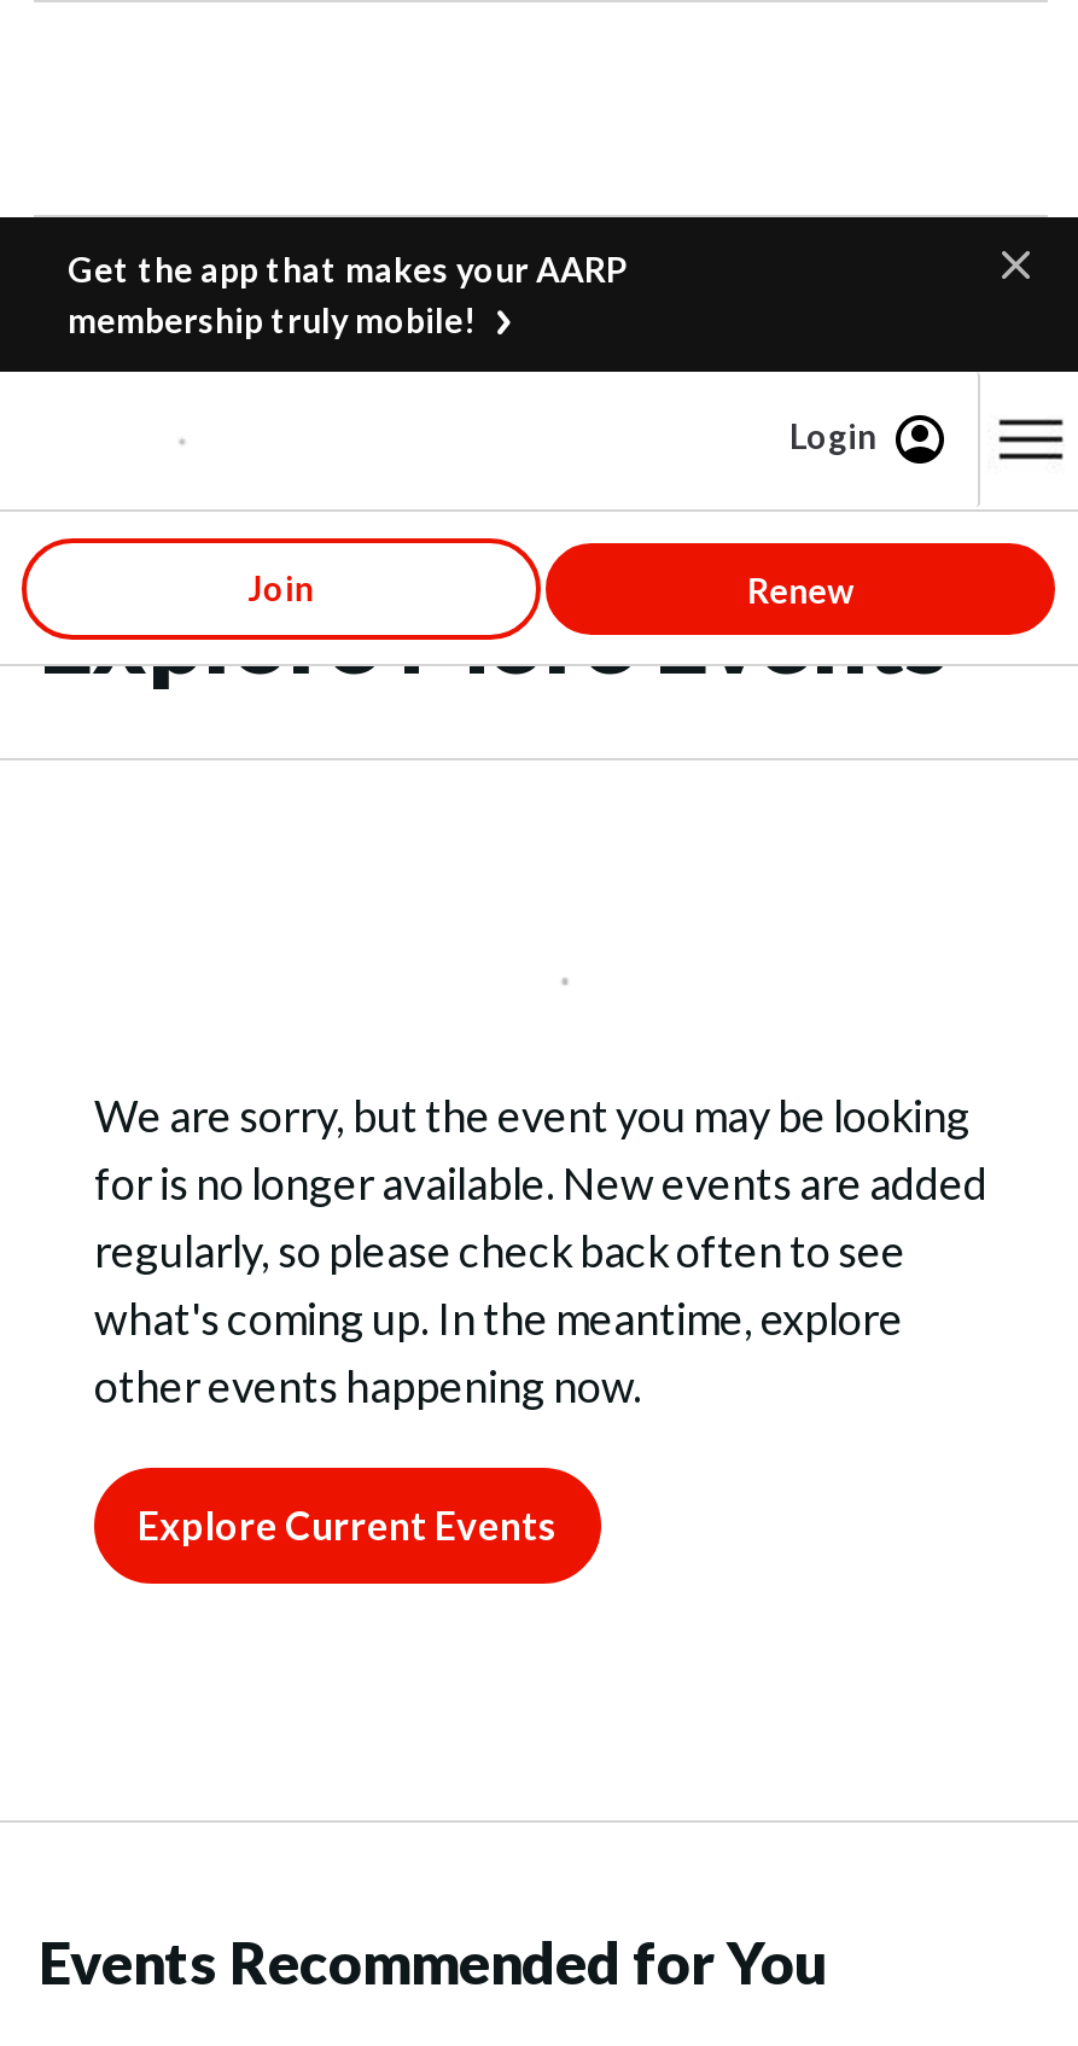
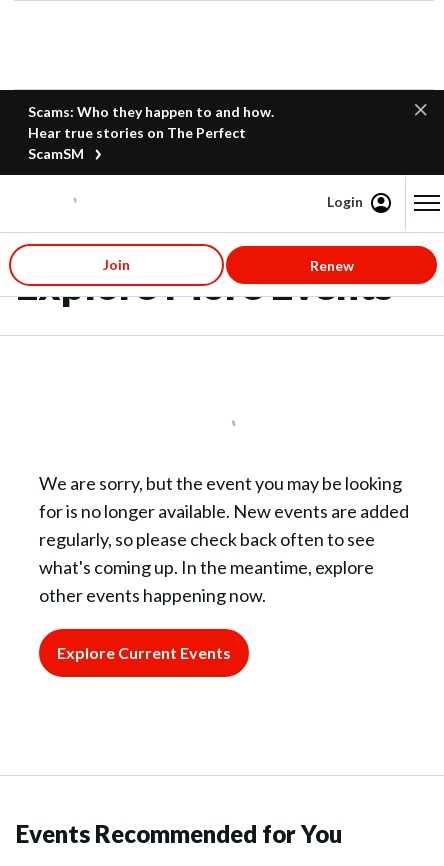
[68,249,628,340] Get the app that makes your AARP | membership truly mobile! -> [28,103,274,162] Scams: Who they happen to and how. | Hear true stories on The Perfect | ScamSM

